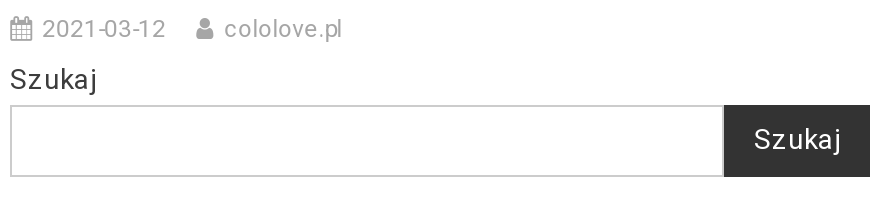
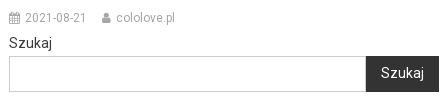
[42,14,166,42] 2021-03-12 -> [25,11,87,25] 2021-08-21

